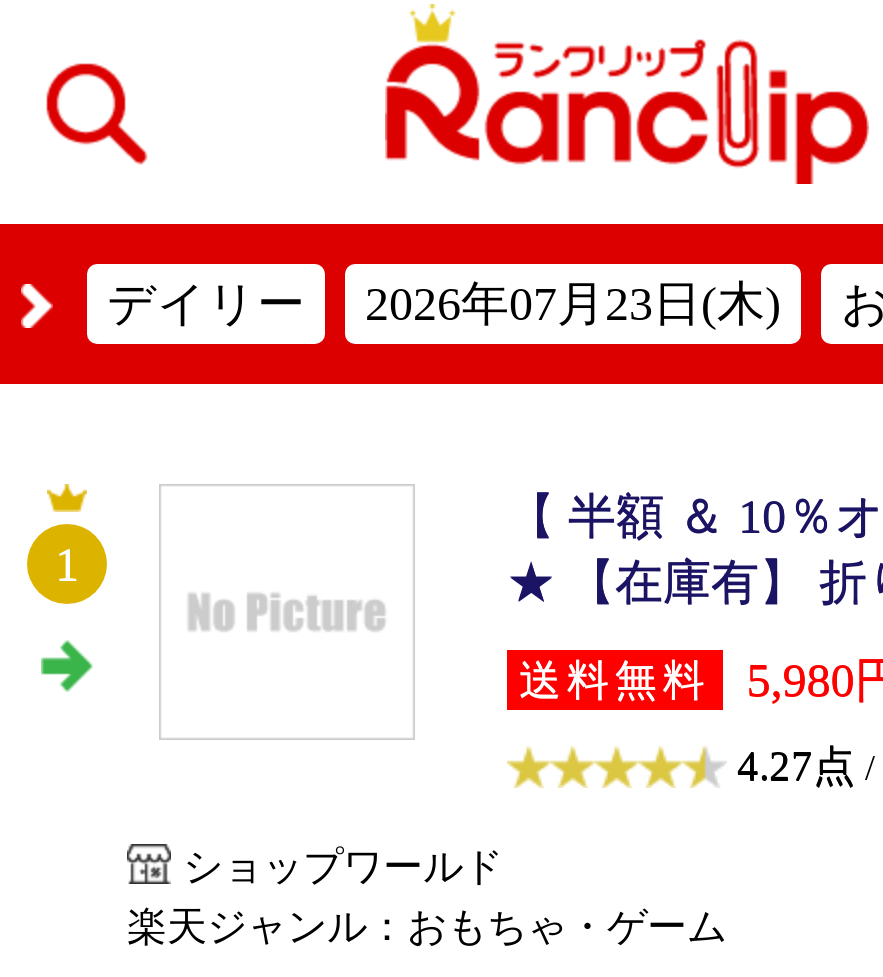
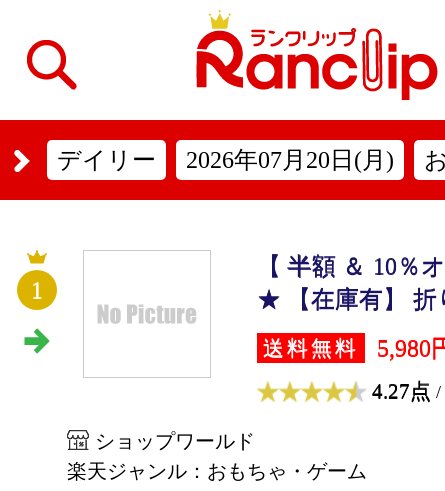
[365,278,781,330] 2026年07月23日(木) -> [186,147,394,173] 2026年07月20日(月)

